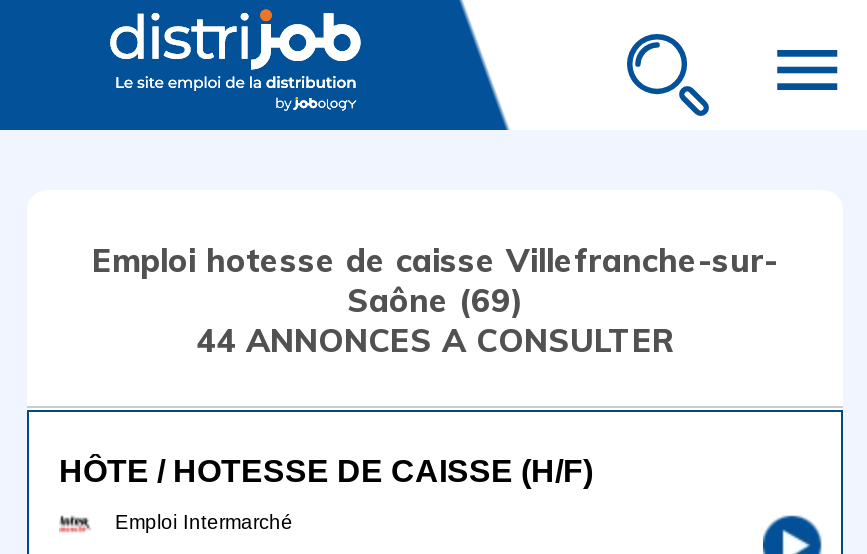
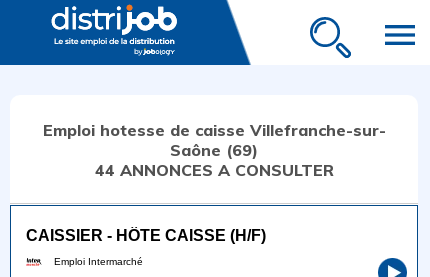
[59,454,593,488] HÔTE / HOTESSE DE CAISSE (H/F) -> [26,227,266,244] CAISSIER - HÔTE CAISSE (H/F)

